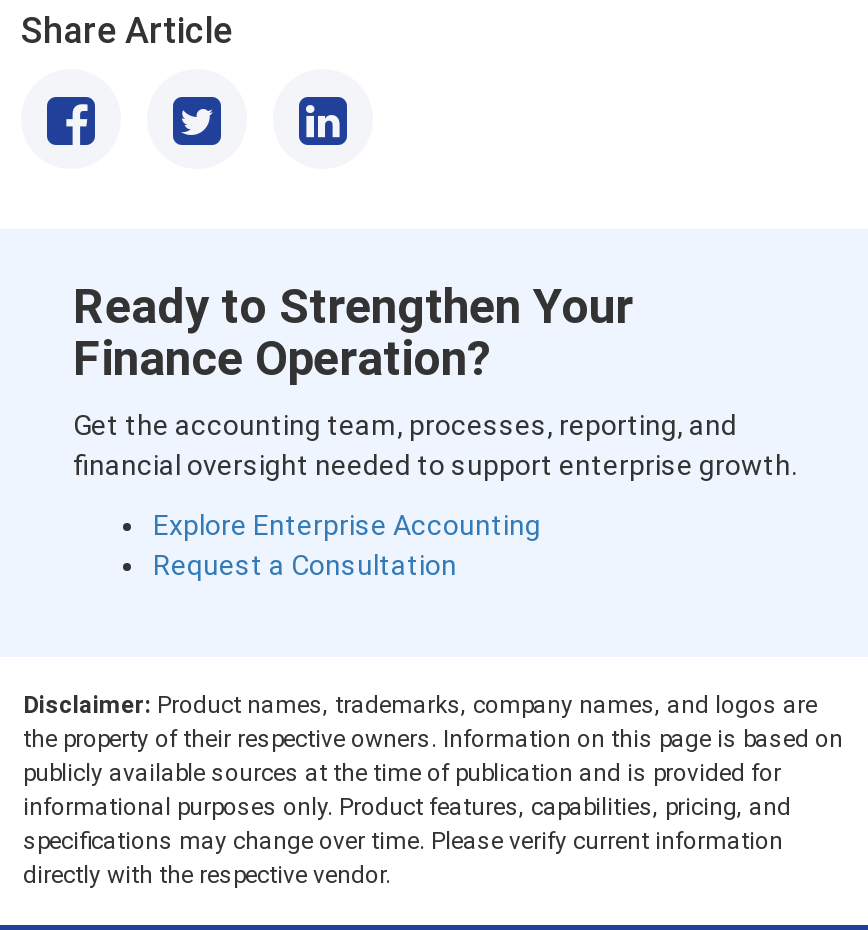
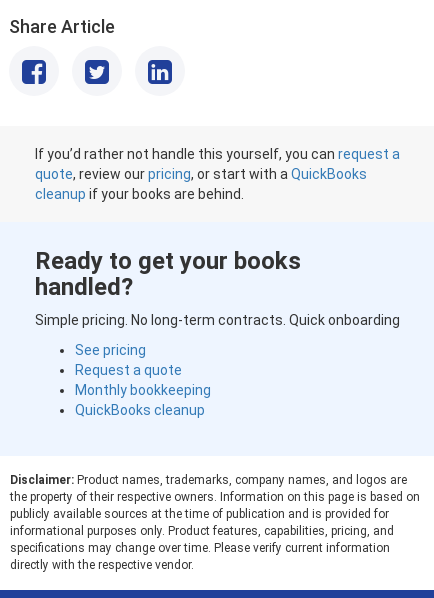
[73,279,797,581] Ready to Strengthen Your | Finance Operation? | Get the accounting team, processes, reporting, and | financial oversight needed to support enterprise growth. | Explore Enterprise Accounting | Request a Consultation -> [35,146,400,418] If you’d rather not handle this yourself, you can request a | quote, review our pricing, or start with a QuickBooks | cleanup if your books are behind. | Ready to get your books | handled? | Simple pricing. No long-term contracts. Quick onboarding | See pricing | Request a quote | Monthly bookkeeping | QuickBooks cleanup

